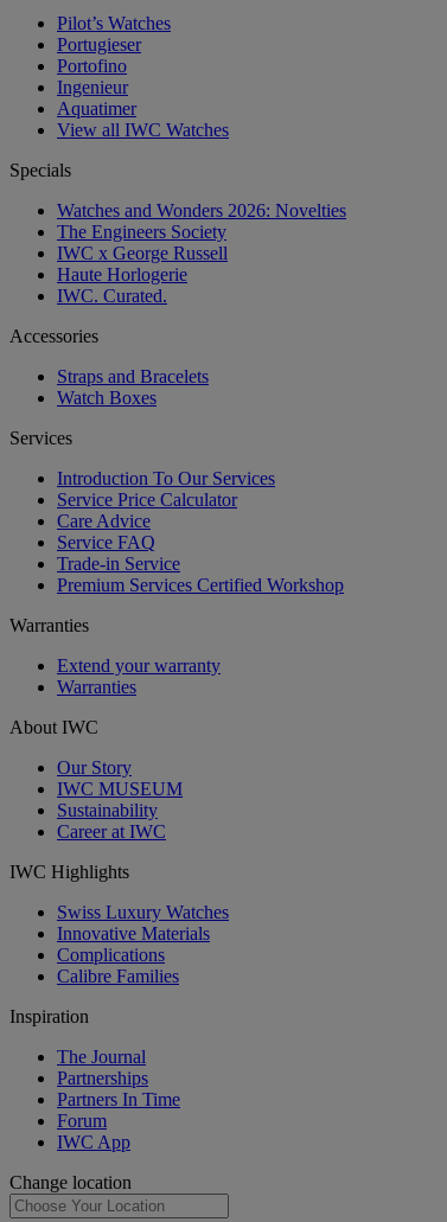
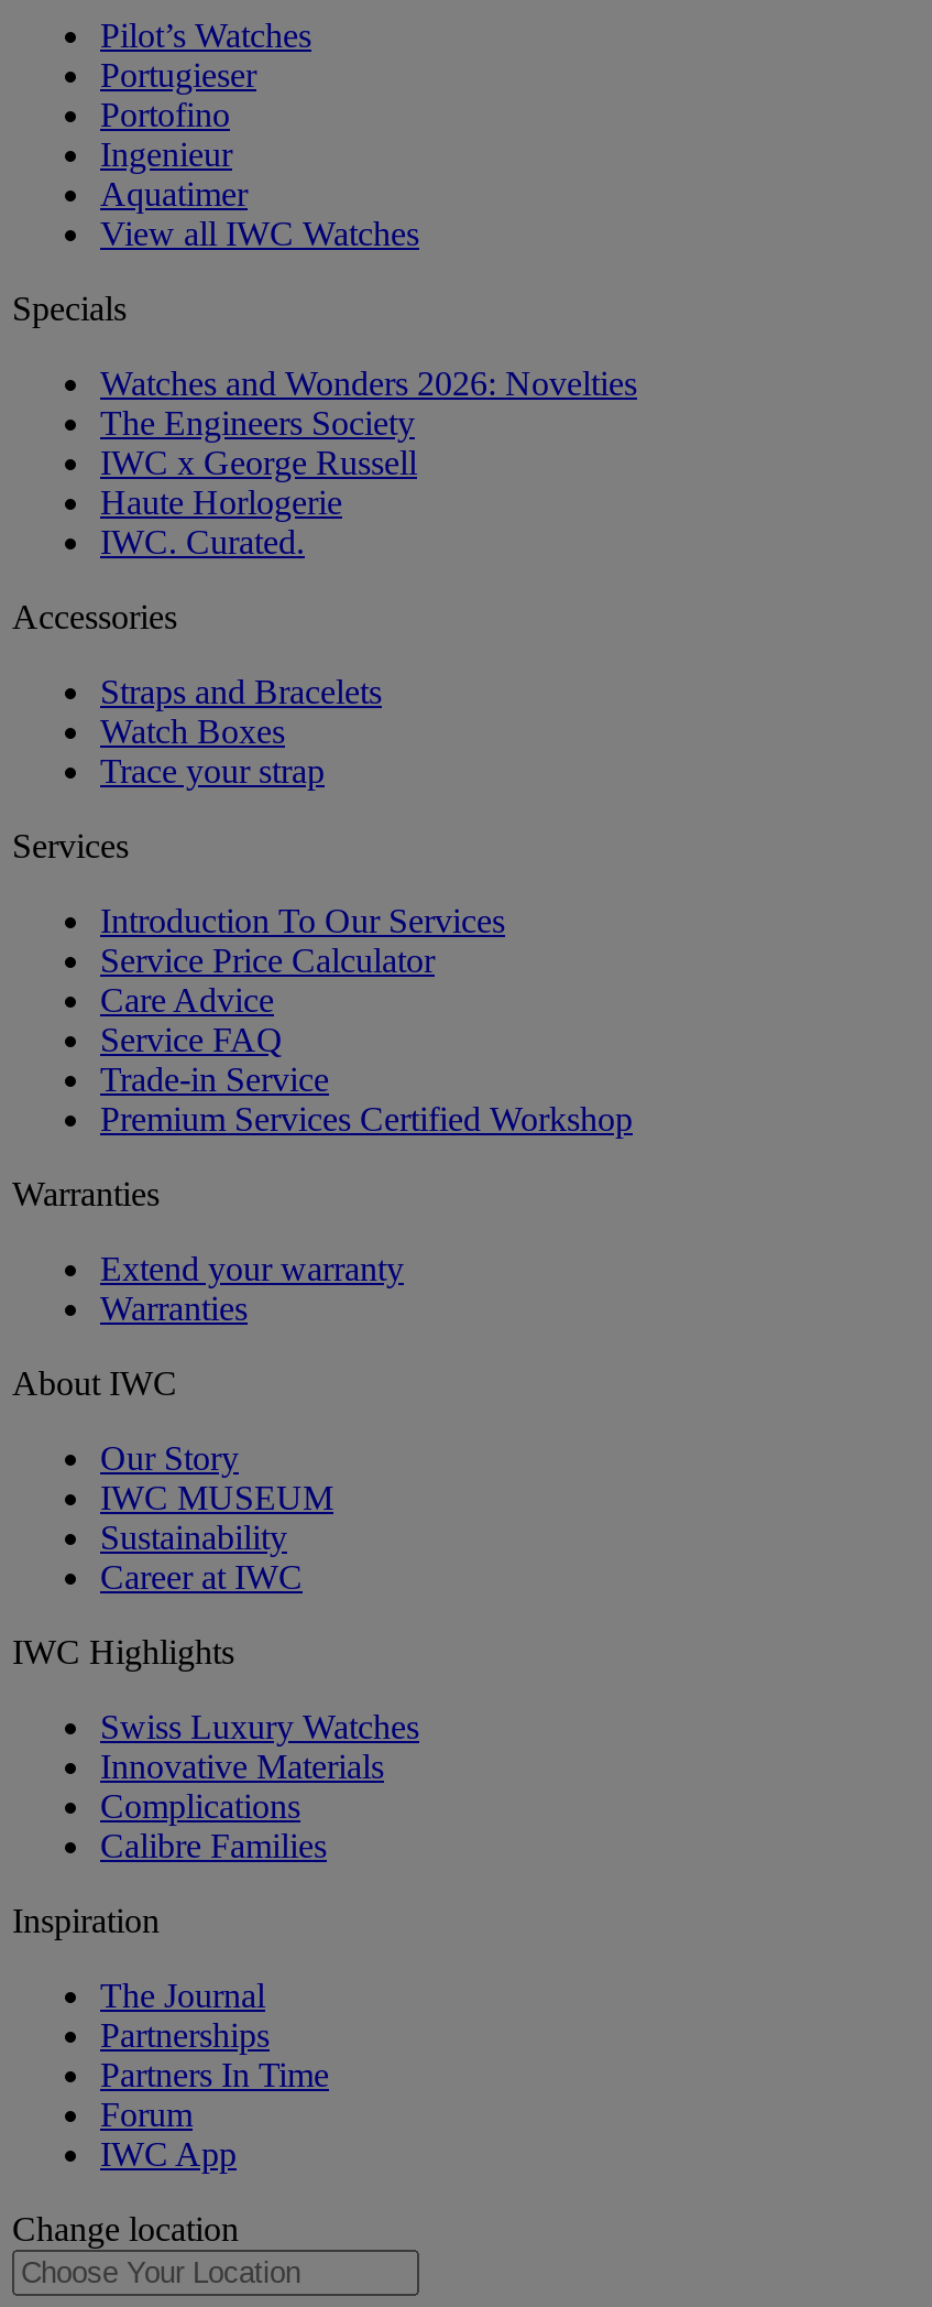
none -> [100,752,325,790] Trace your strap

